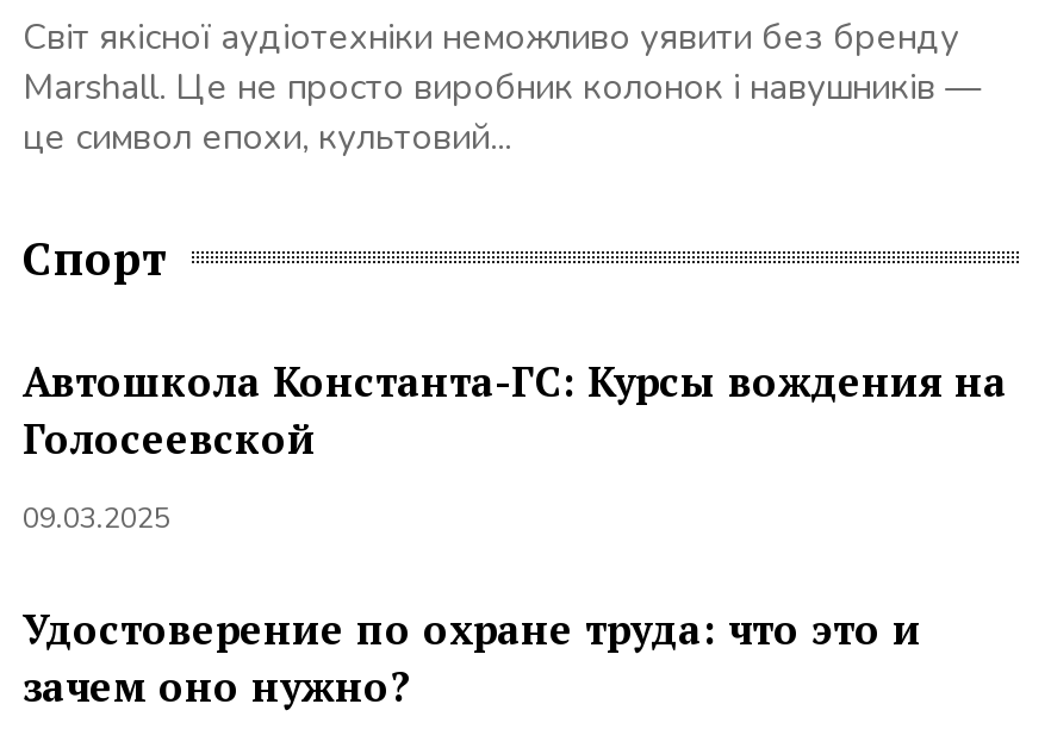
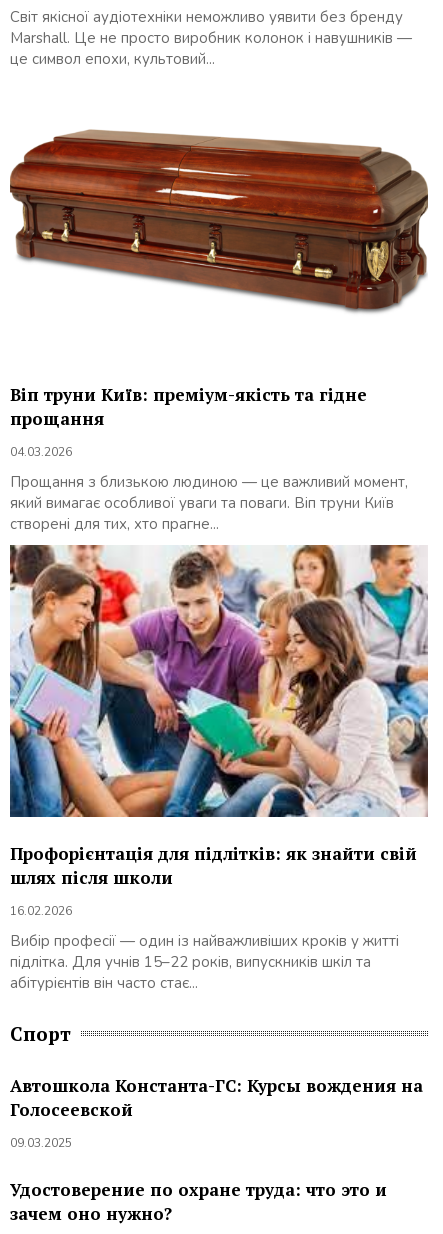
none -> [9,544,429,993] [image] | Профорієнтація для підлітків: як знайти свій | шлях після школи | 16.02.2026 | Вибір професії — один із найважливіших кроків у житті | підлітка. Для учнів 15–22 років, випускників шкіл та | абітурієнтів він часто стає...
none -> [9,129,429,313] [image]
none -> [10,383,408,534] Віп труни Київ: преміум-якість та гідне | прощання | 04.03.2026 | Прощання з близькою людиною — це важливий момент, | який вимагає особливої уваги та поваги. Віп труни Київ | створені для тих, хто прагне...

